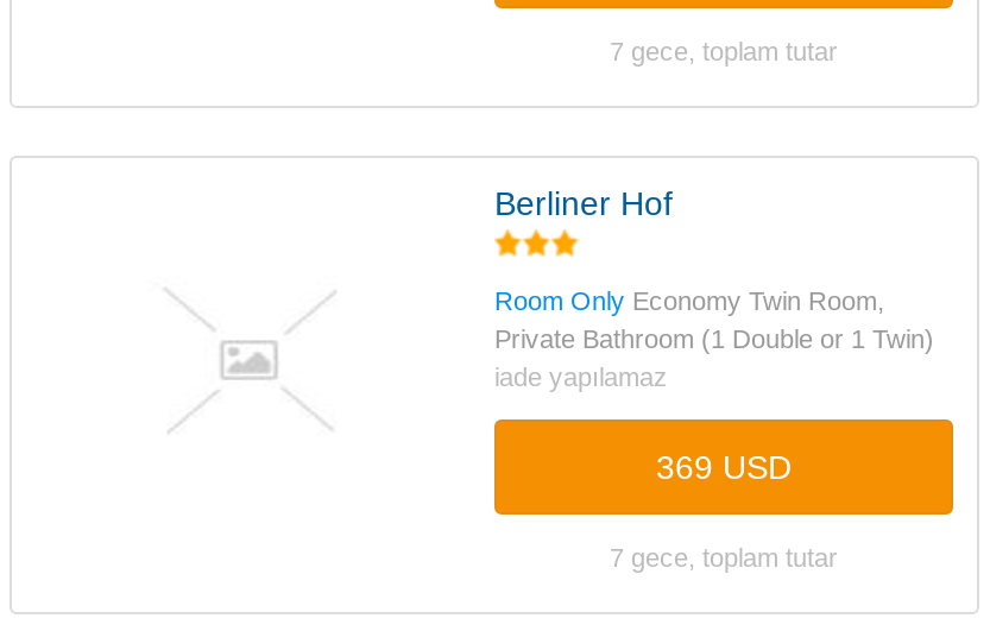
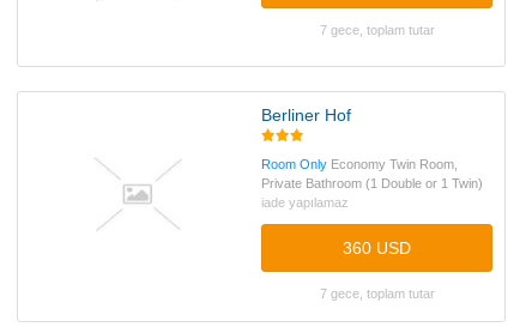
[656,448,792,486] 369 USD -> [343,238,411,258] 360 USD

